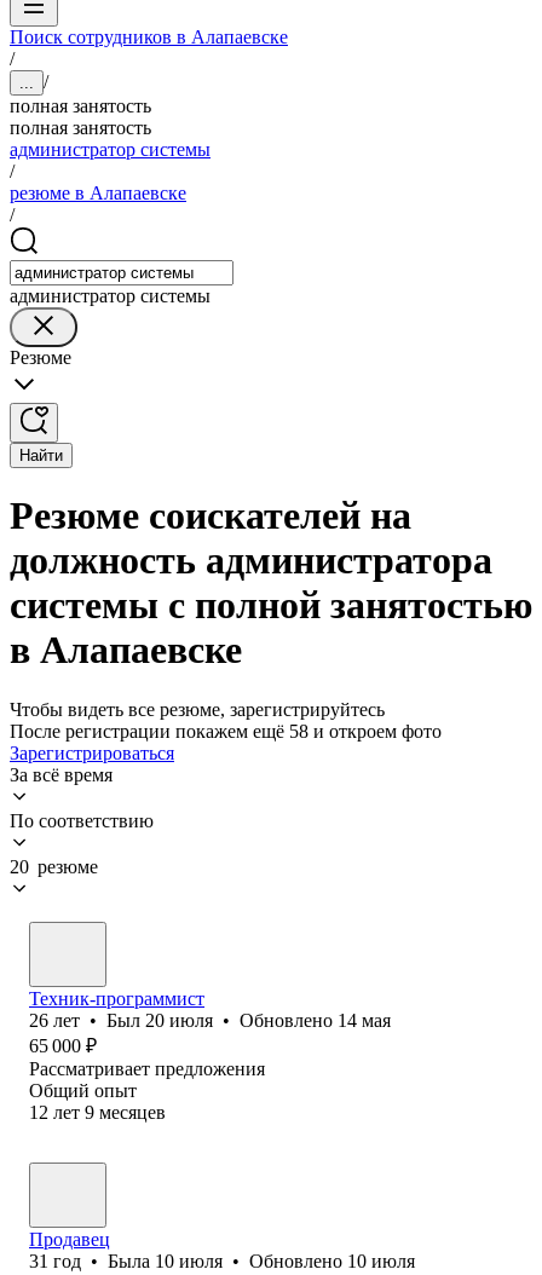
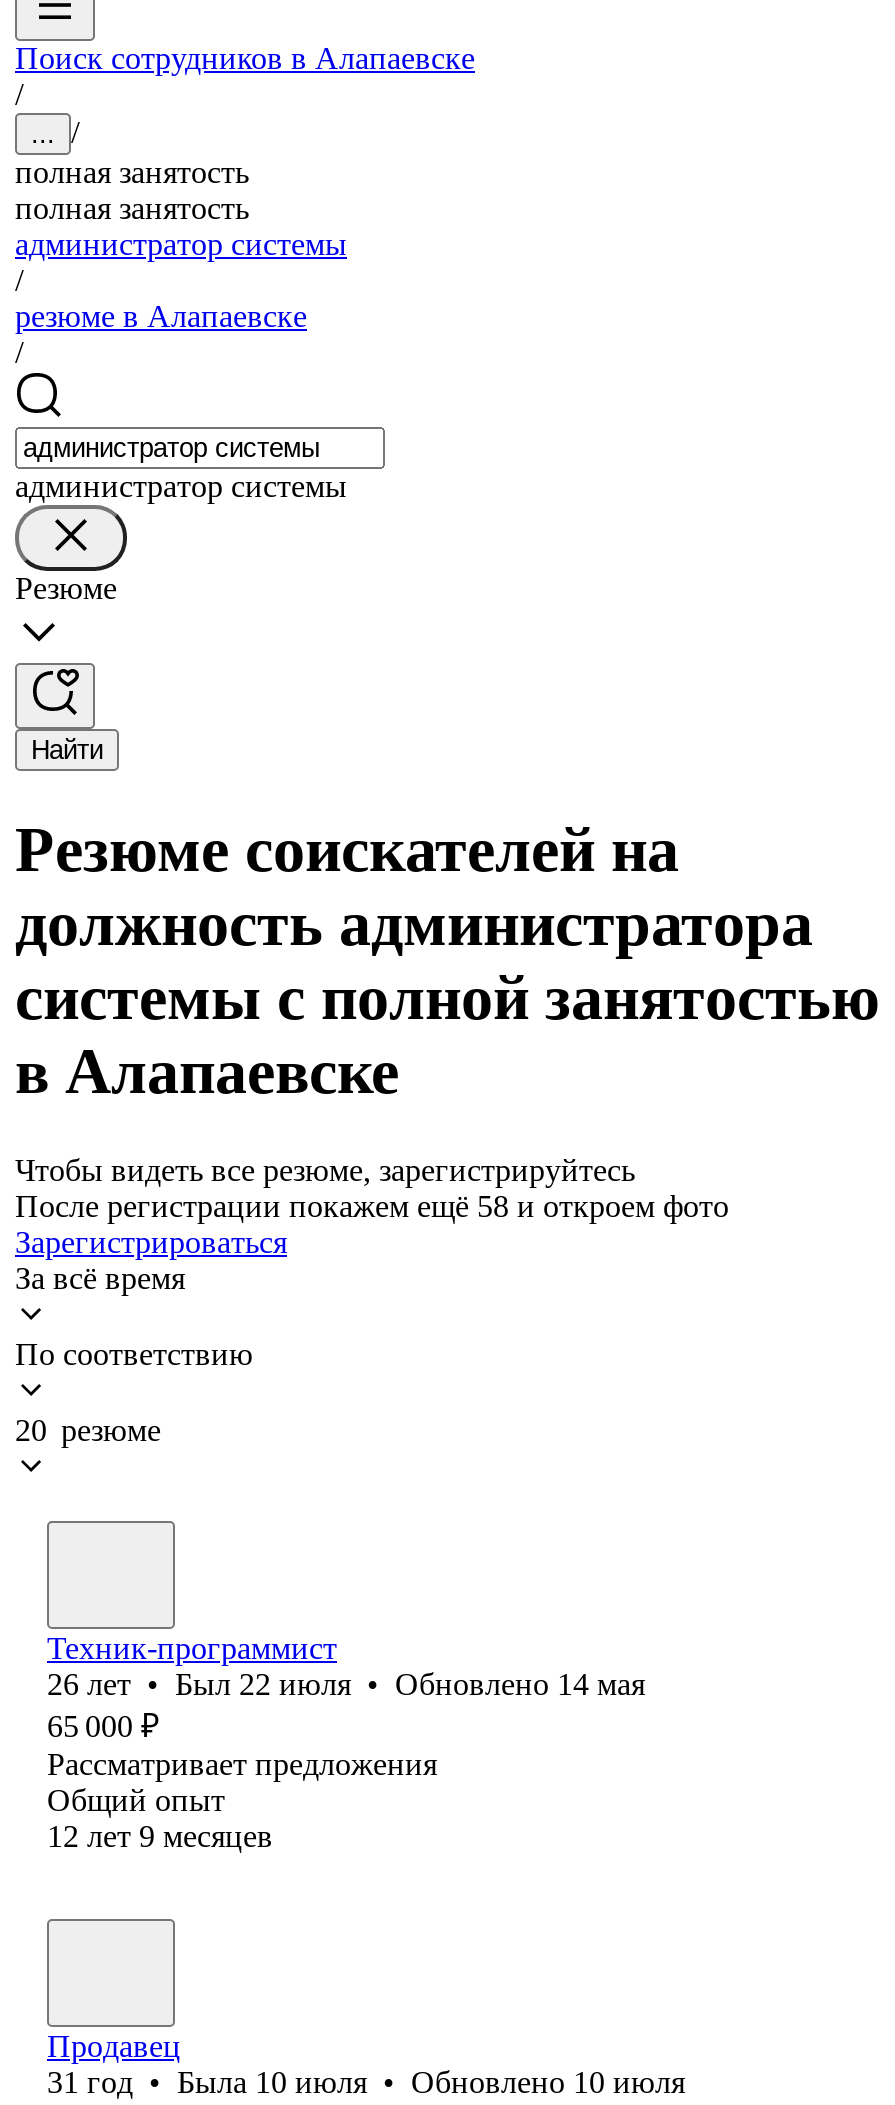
[29,1010,391,1031] 26 лет • Был 20 июля • Обновлено 14 мая -> [47,1667,645,1701] 26 лет • Был 22 июля • Обновлено 14 мая

